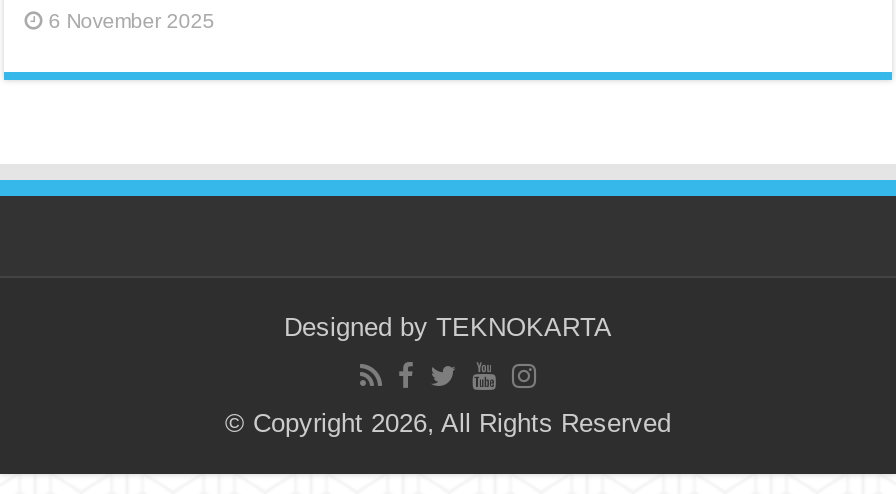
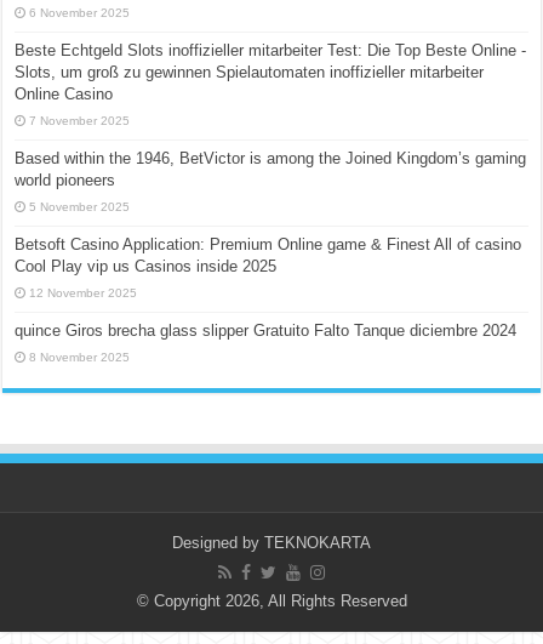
none -> [15,41,526,364] Beste Echtgeld Slots inoffizieller mitarbeiter Test: Die Top Beste Online - | Slots, um groß zu gewinnen Spielautomaten inoffizieller mitarbeiter | Online Casino | 7 November 2025 | Based within the 1946, BetVictor is among the Joined Kingdom’s gaming | world pioneers | 5 November 2025 | Betsoft Casino Application: Premium Online game & Finest All of casino | Cool Play vip us Casinos inside 2025 | 12 November 2025 | quince Giros brecha glass slipper Gratuito Falto Tanque diciembre 2024 | 8 November 2025

